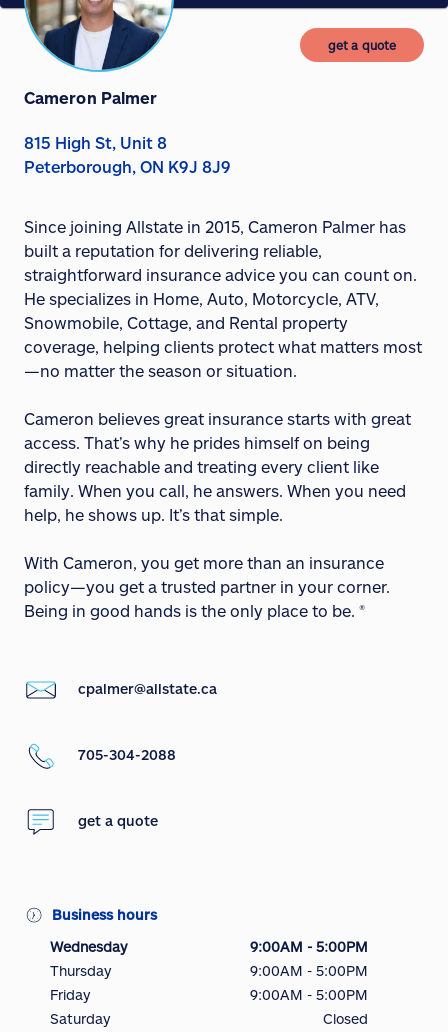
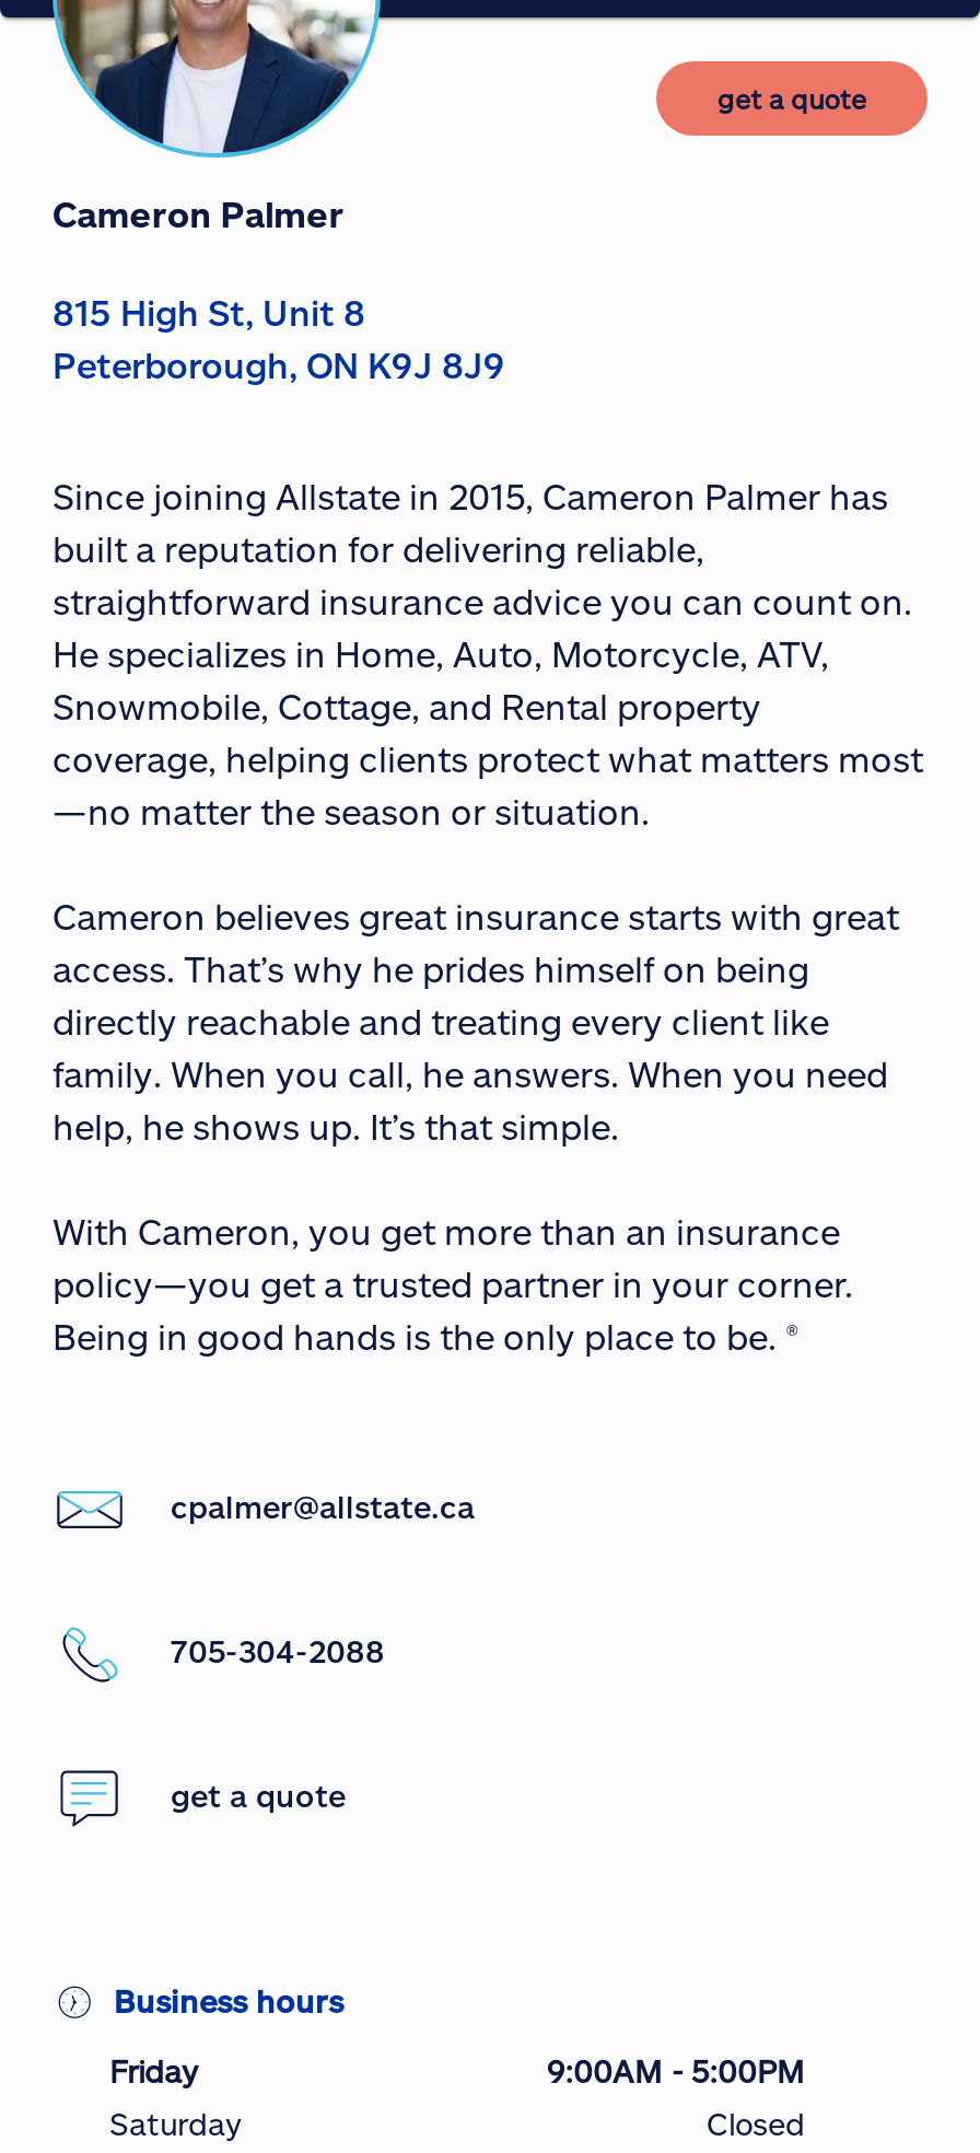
[50,938,368,979] Wednesday | 9:00AM - 5:00PM | Thursday | 9:00AM - 5:00PM -> none

